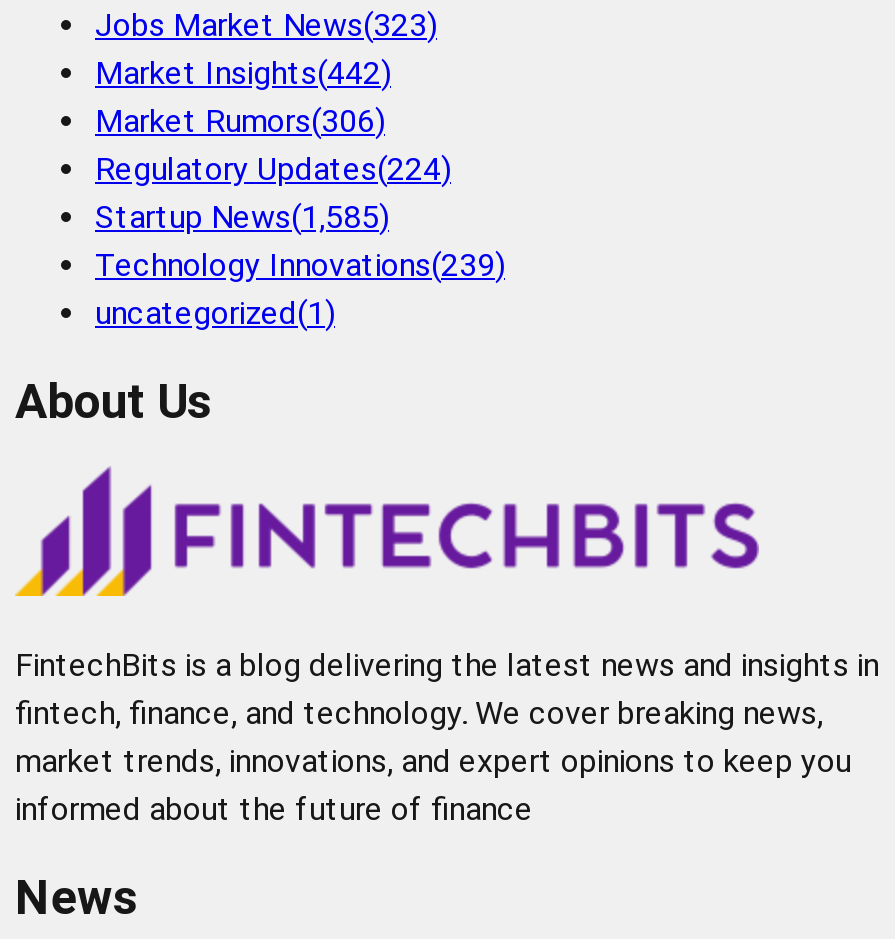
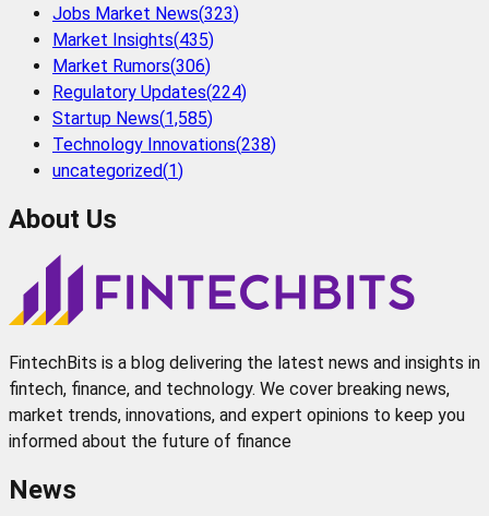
[95,54,391,92] Market Insights(442) -> [52,29,214,50] Market Insights(435)
[95,246,505,284] Technology Innovations(239) -> [52,134,276,155] Technology Innovations(238)

